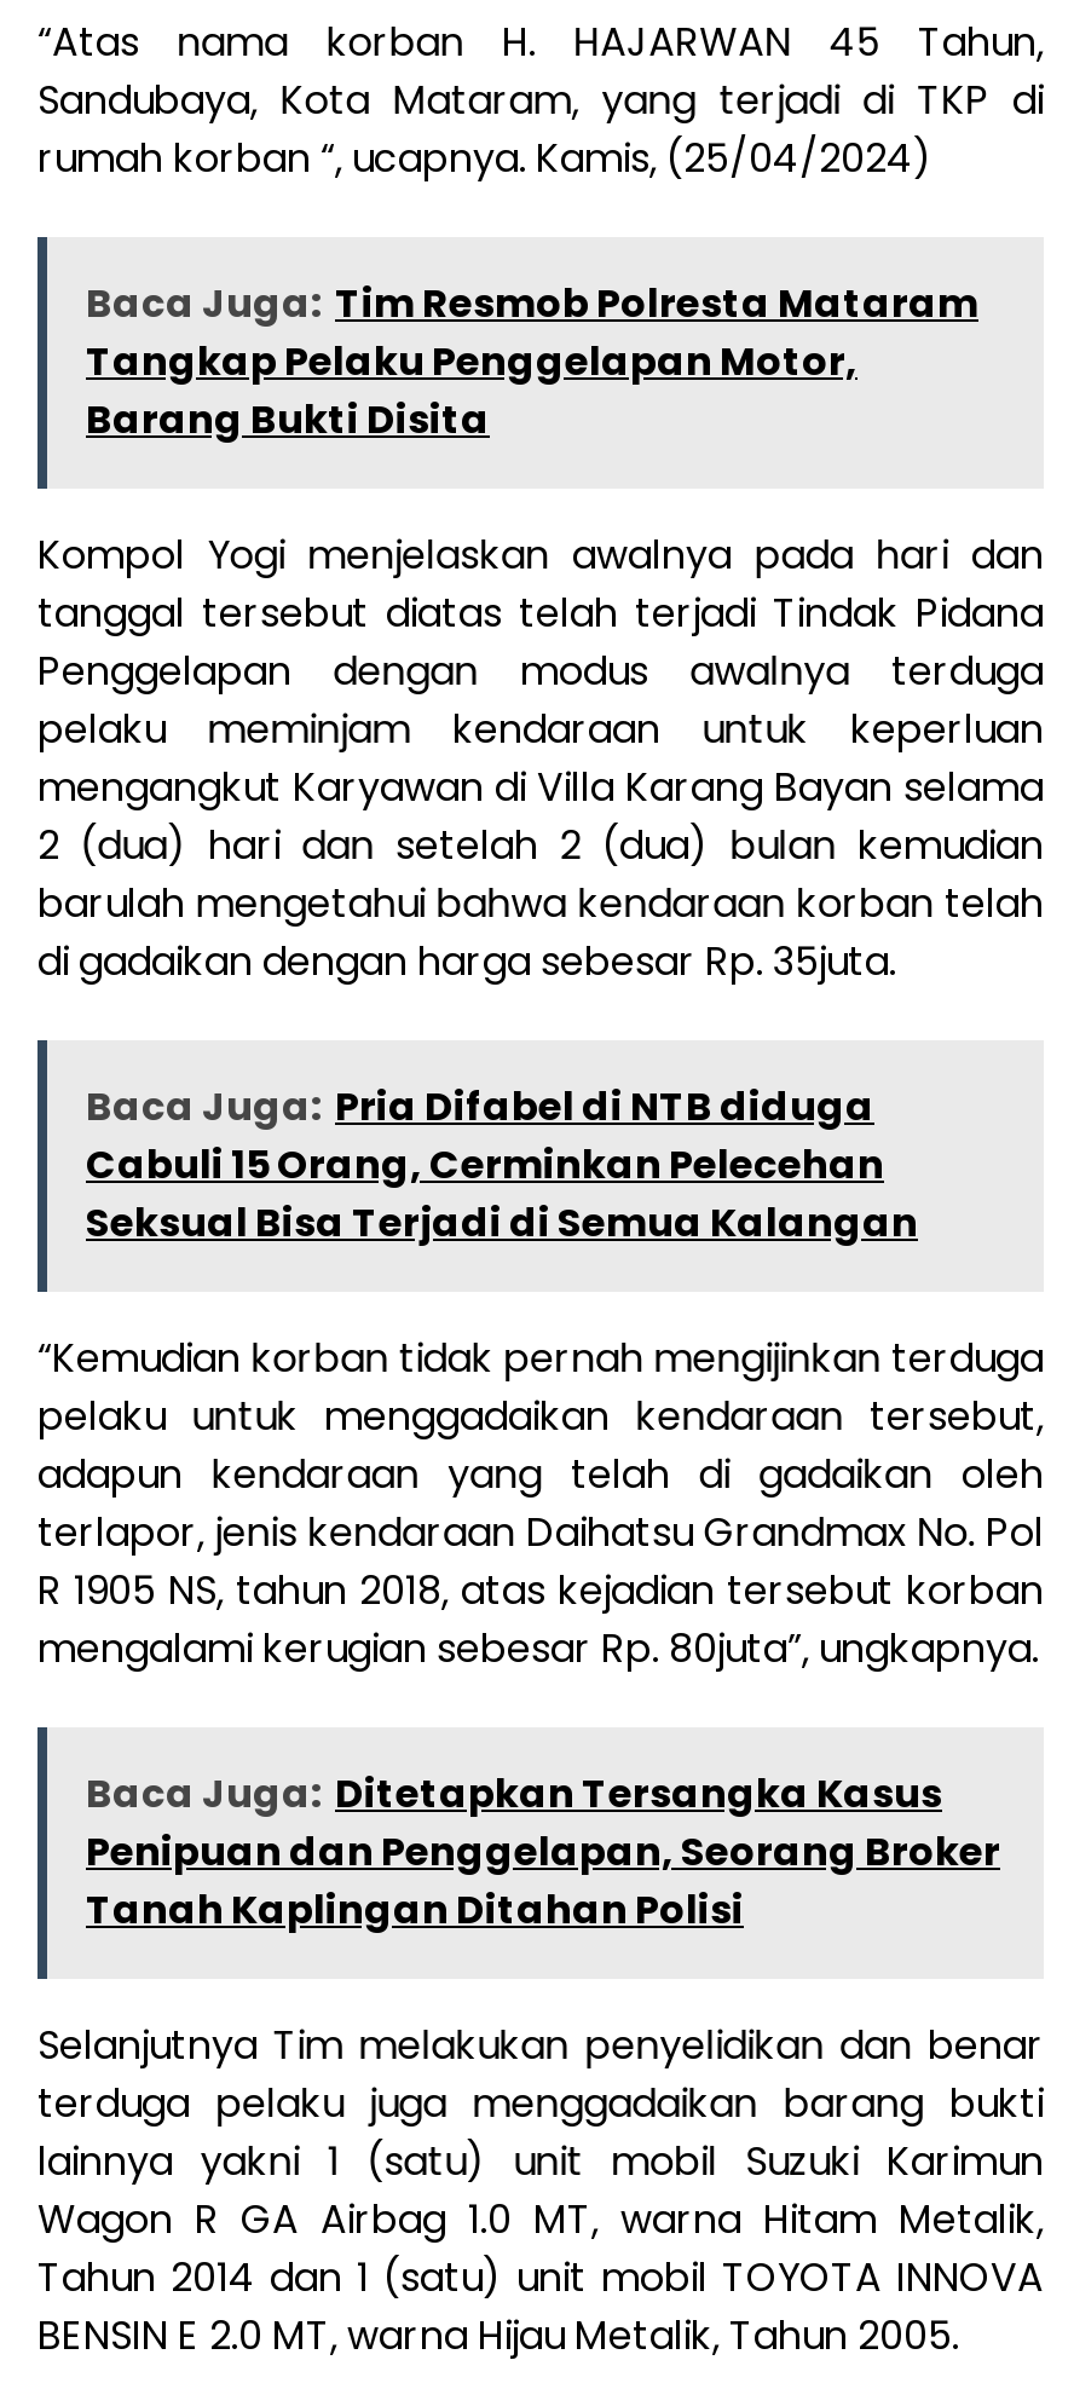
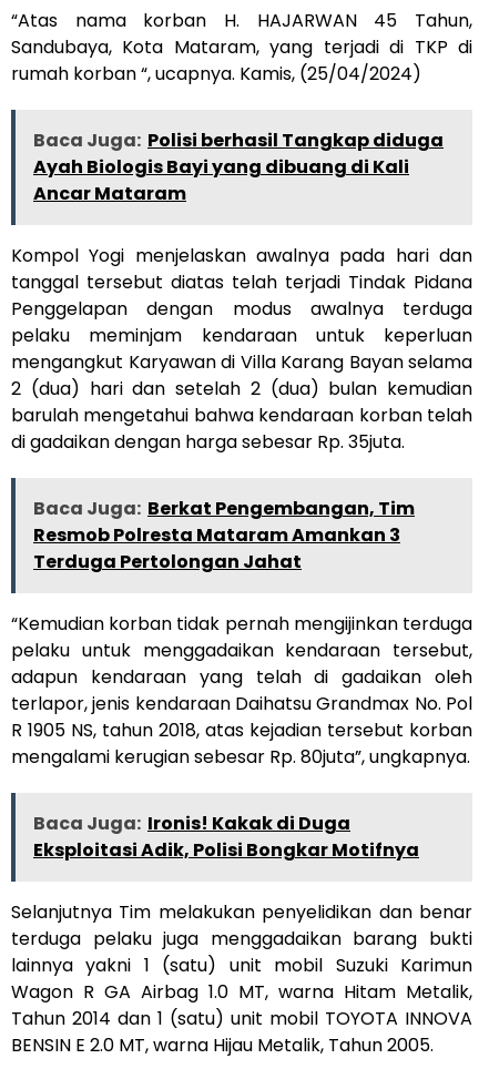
[86,275,978,447] Baca Juga: Tim Resmob Polresta Mataram | Tangkap Pelaku Penggelapan Motor, | Barang Bukti Disita -> [33,127,444,206] Baca Juga: Polisi berhasil Tangkap diduga | Ayah Biologis Bayi yang dibuang di Kali | Ancar Mataram
[86,1078,918,1250] Baca Juga: Pria Difabel di NTB diduga | Cabuli 15 Orang, Cerminkan Pelecehan | Seksual Bisa Terjadi di Semua Kalangan -> [33,495,415,574] Baca Juga: Berkat Pengembangan, Tim | Resmob Polresta Mataram Amankan 3 | Terduga Pertolongan Jahat
[86,1765,1000,1937] Baca Juga: Ditetapkan Tersangka Kasus | Penipuan dan Penggelapan, Seorang Broker | Tanah Kaplingan Ditahan Polisi -> [33,810,419,862] Baca Juga: Ironis! Kakak di Duga | Eksploitasi Adik, Polisi Bongkar Motifnya

